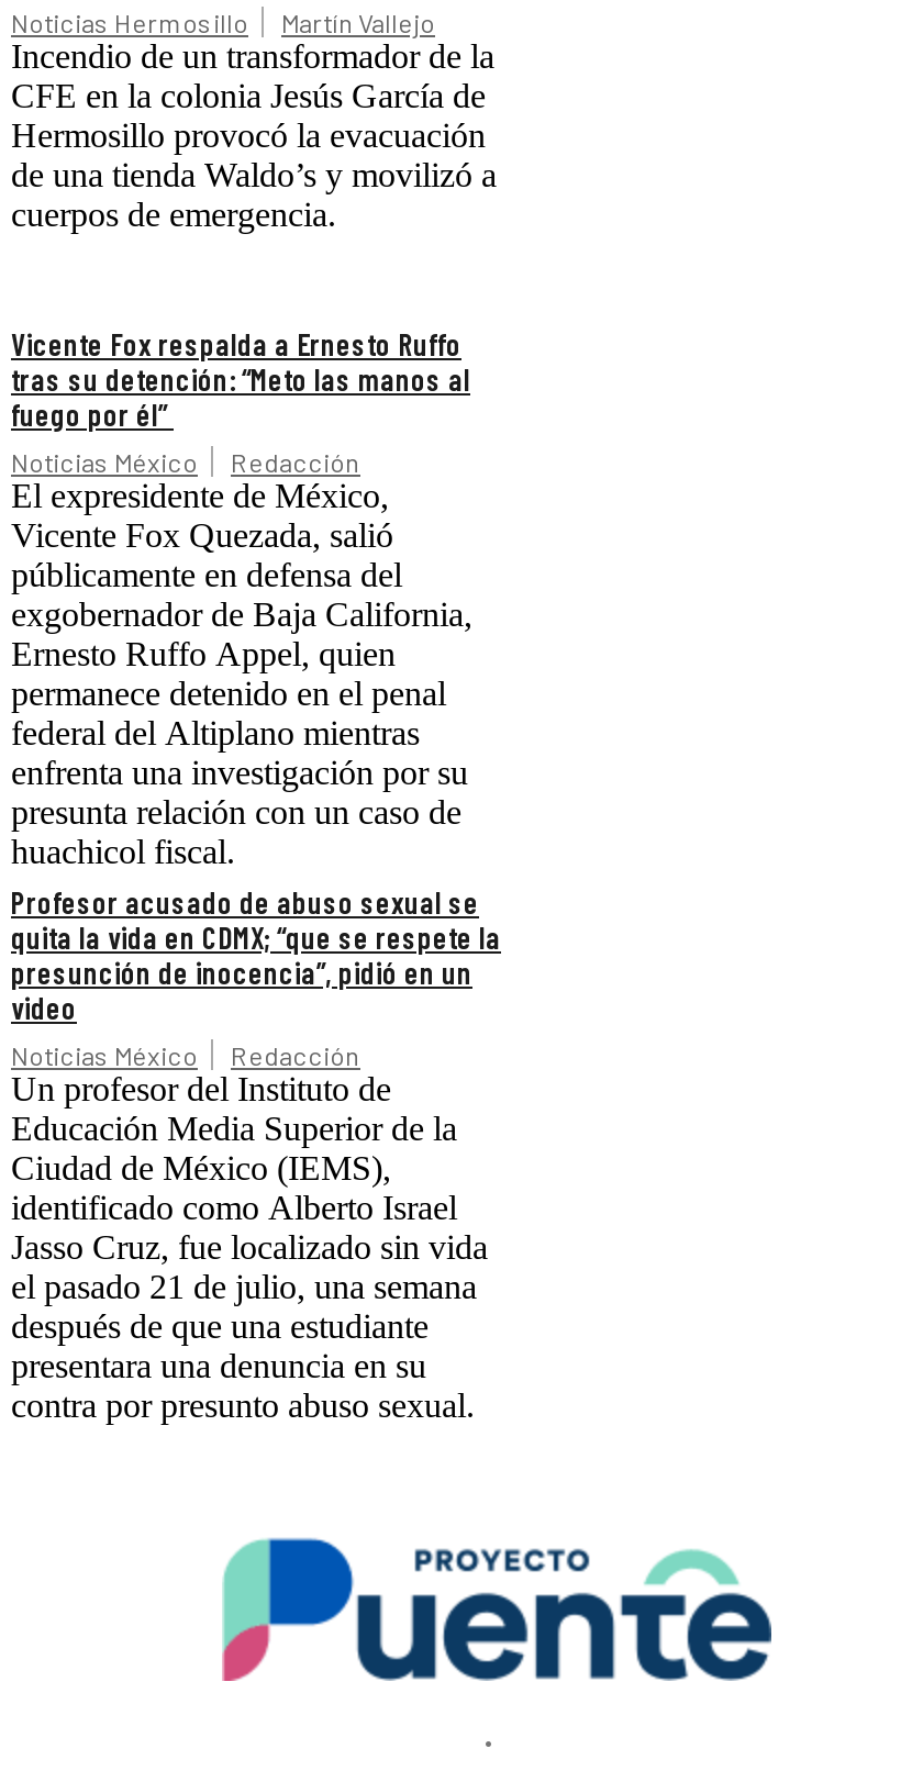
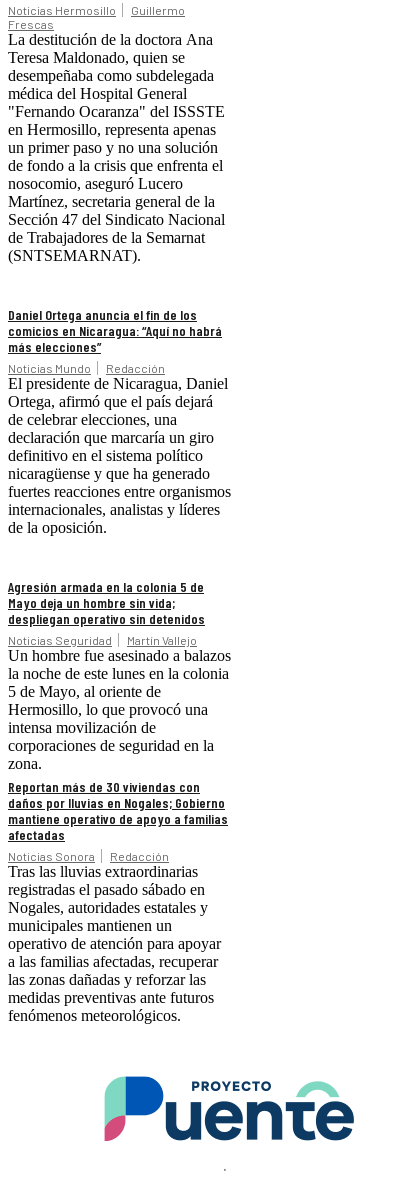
moved [281,7,435,38] -> [127,633,197,647]: Martín Vallejo
[11,38,497,233] Incendio de un transformador de la | CFE en la colonia Jesús García de | Hermosillo provocó la evacuación | de una tienda Waldo’s y movilizó a | cuerpos de emergencia. -> [8,3,225,264] Guillermo | Frescas | La destitución de la doctora Ana | Teresa Maldonado, quien se | desempeñaba como subdelegada | médica del Hospital General | "Fernando Ocaranza" del ISSSTE | en Hermosillo, representa apenas | un primer paso y no una solución | de fondo a la crisis que enfrenta el | nosocomio, aseguró Lucero | Martínez, secretaria general de la | Sección 47 del Sindicato Nacional | de Trabajadores de la Semarnat | (SNTSEMARNAT).
[11,325,470,477] Vicente Fox respalda a Ernesto Ruffo | tras su detención: “Meto las manos al | fuego por él” | Noticias México -> [8,306,222,375] Daniel Ortega anuncia el fin de los | comicios en Nicaragua: “Aquí no habrá | más elecciones” | Noticias Mundo
[11,477,501,1070] El expresidente de México, | Vicente Fox Quezada, salió | públicamente en defensa del | exgobernador de Baja California, | Ernesto Ruffo Appel, quien | permanece detenido en el penal | federal del Altiplano mientras | enfrenta una investigación por su | presunta relación con un caso de | huachicol fiscal. | Profesor acusado de abuso sexual se | quita la vida en CDMX; “que se respete la | presunción de inocencia”, pidió en un | video | Noticias México -> [8,375,231,863] El presidente de Nicaragua, Daniel | Ortega, afirmó que el país dejará | de celebrar elecciones, una | declaración que marcaría un giro | definitivo en el sistema político | nicaragüense y que ha generado | fuertes reacciones entre organismos | internacionales, analistas y líderes | de la oposición. | Agresión armada en la colonia 5 de | Mayo deja un hombre sin vida; | despliegan operativo sin detenidos | Noticias Seguridad | Un hombre fue asesinado a balazos | la noche de este lunes en la colonia | 5 de Mayo, al oriente de | Hermosillo, lo que provocó una | intensa movilización de | corporaciones de seguridad en la | zona. | Reportan más de 30 viviendas con | daños por lluvias en Nogales; Gobierno | mantiene operativo de apoyo a familias | afectadas | Noticias Sonora
[11,1070,488,1424] Un profesor del Instituto de | Educación Media Superior de la | Ciudad de México (IEMS), | identificado como Alberto Israel | Jasso Cruz, fue localizado sin vida | el pasado 21 de julio, una semana | después de que una estudiante | presentara una denuncia en su | contra por presunto abuso sexual. -> [8,863,221,1024] Tras las lluvias extraordinarias | registradas el pasado sábado en | Nogales, autoridades estatales y | municipales mantienen un | operativo de atención para apoyar | a las familias afectadas, recuperar | las zonas dañadas y reforzar las | medidas preventivas ante futuros | fenómenos meteorológicos.

